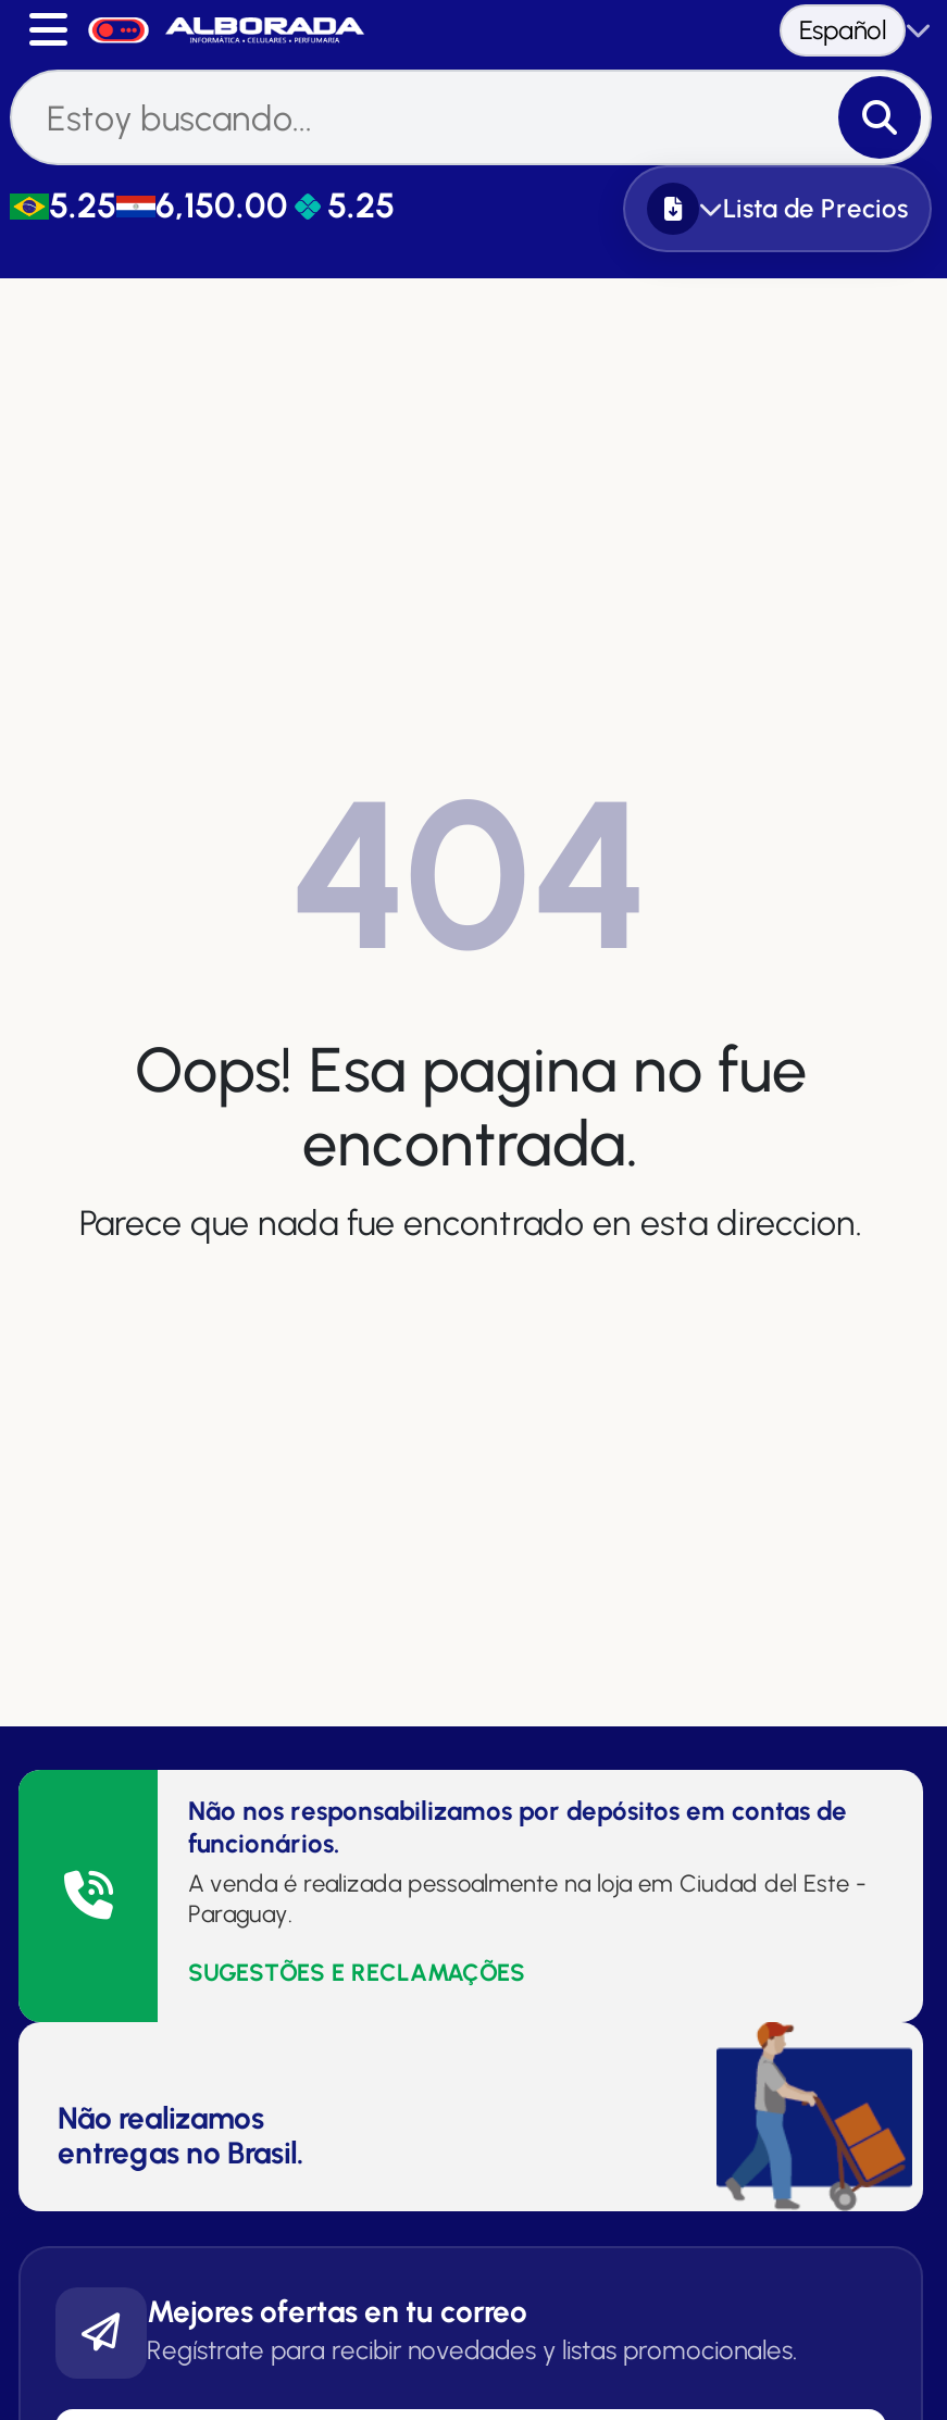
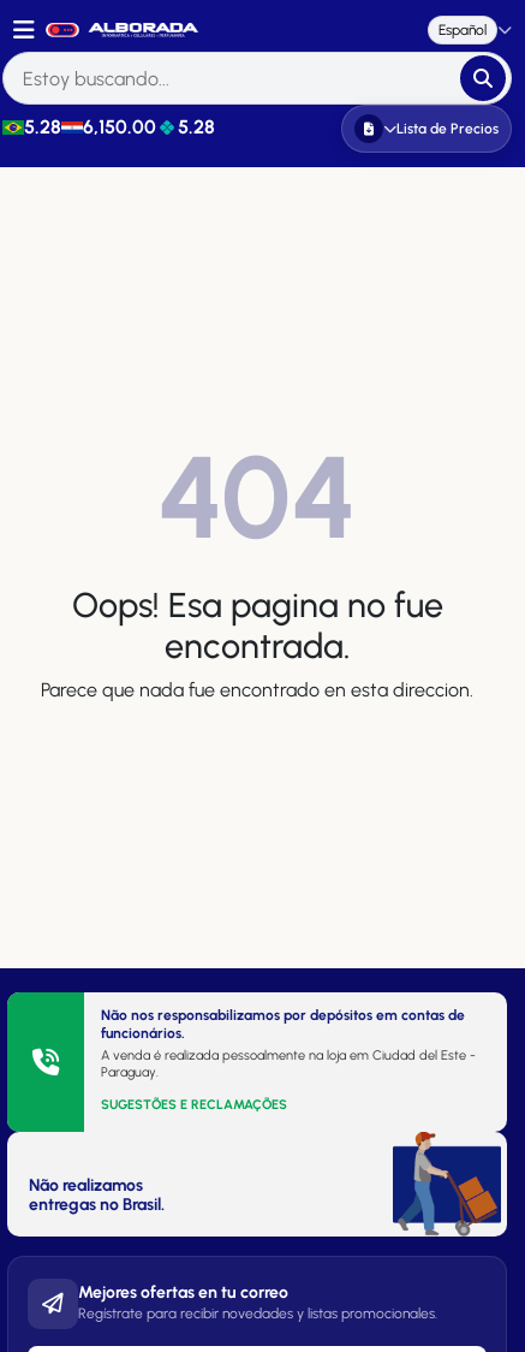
[49,185,116,226] 5.25 -> [24,115,61,138] 5.28
[327,185,395,226] 5.25 -> [178,115,215,138] 5.28

